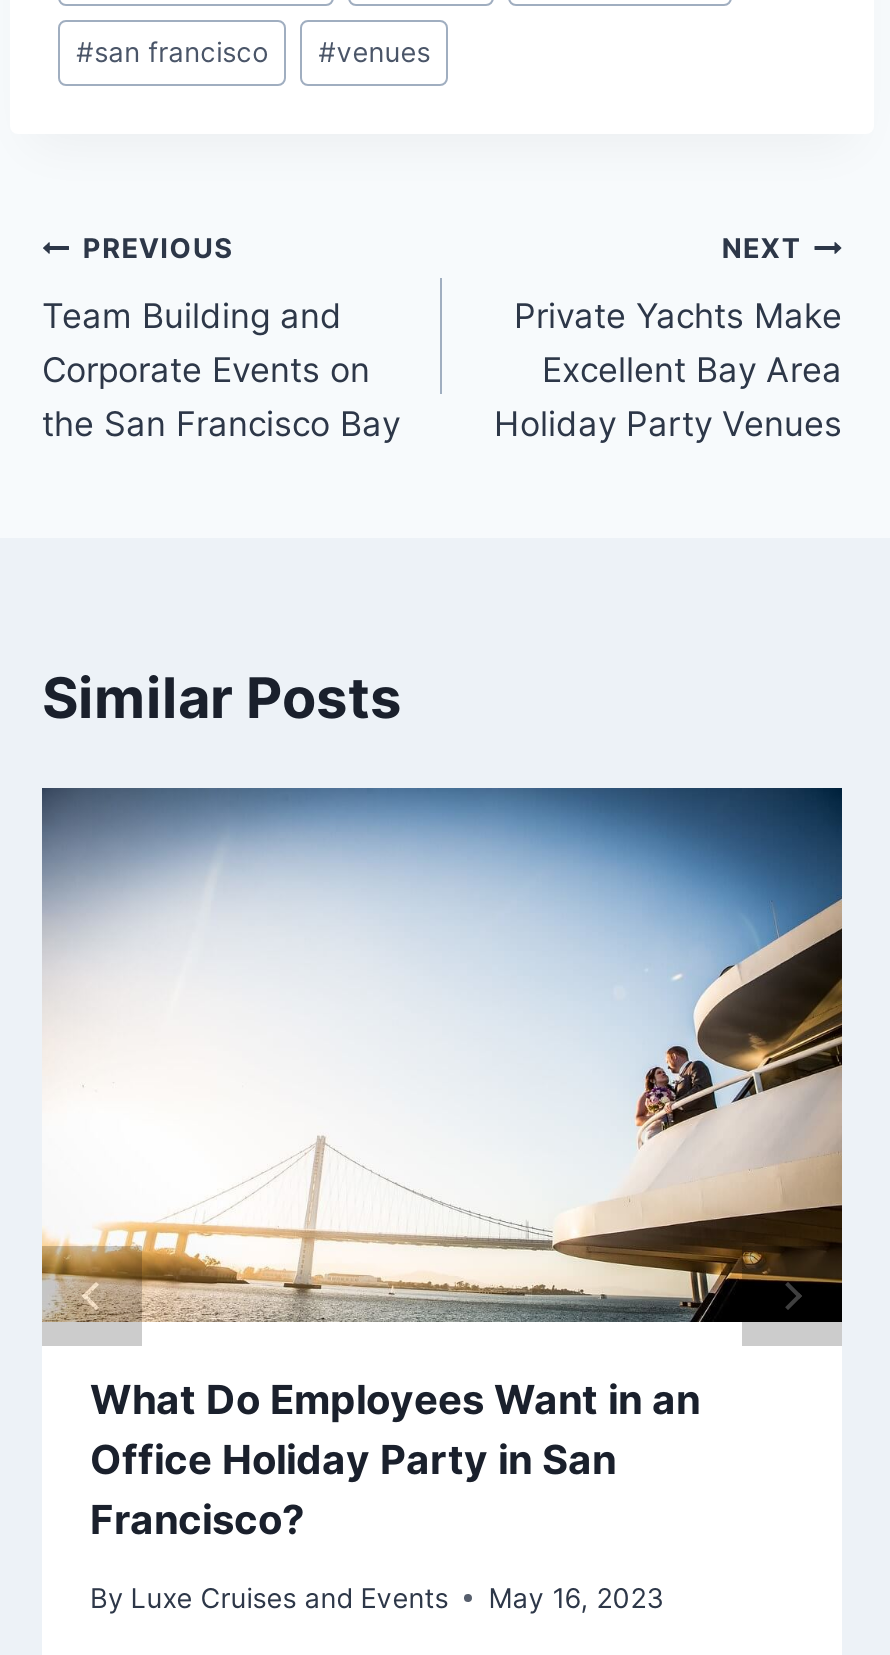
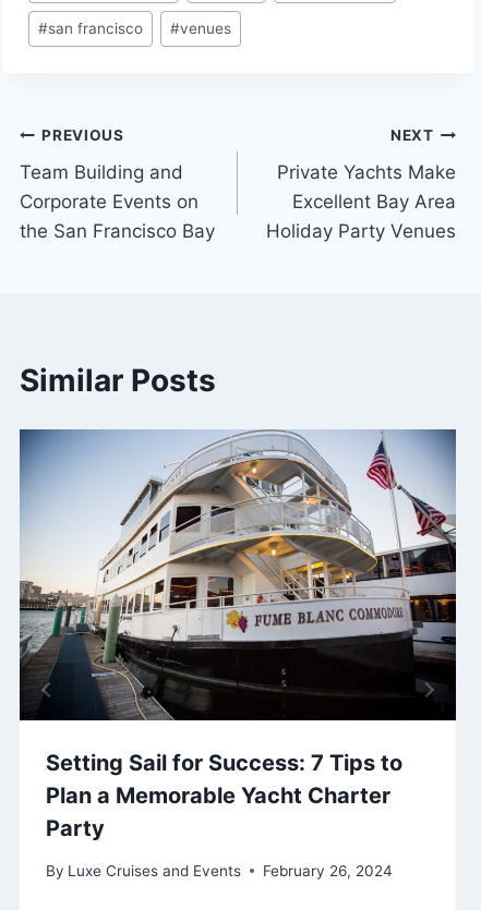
[40,788,844,1544] [image] | What Do Employees Want in an | Office Holiday Party in San | Francisco? -> [19,429,457,841] [image] | Setting Sail for Success: 7 Tips to | Plan a Memorable Yacht Charter | Party
[90,1581,664,1613] By Luxe Cruises and Events May 16, 2023 -> [46,862,393,879] By Luxe Cruises and Events February 26, 2024

